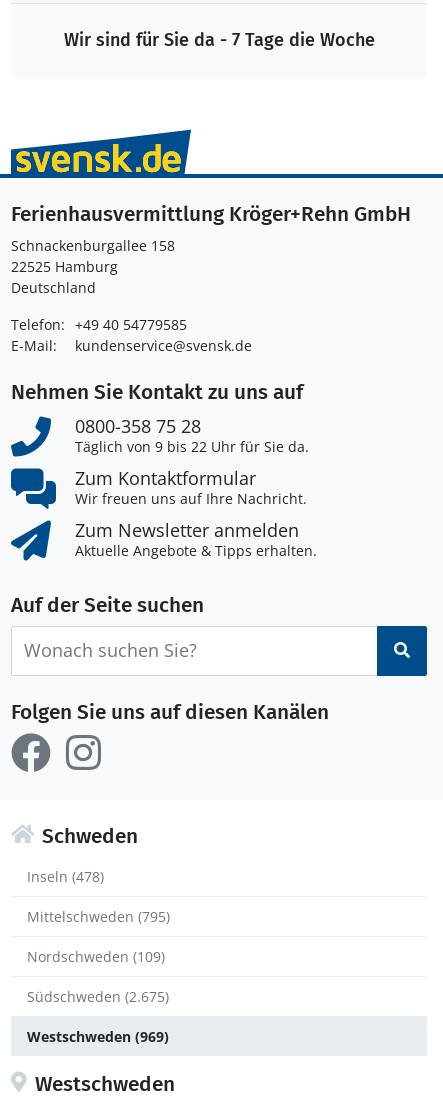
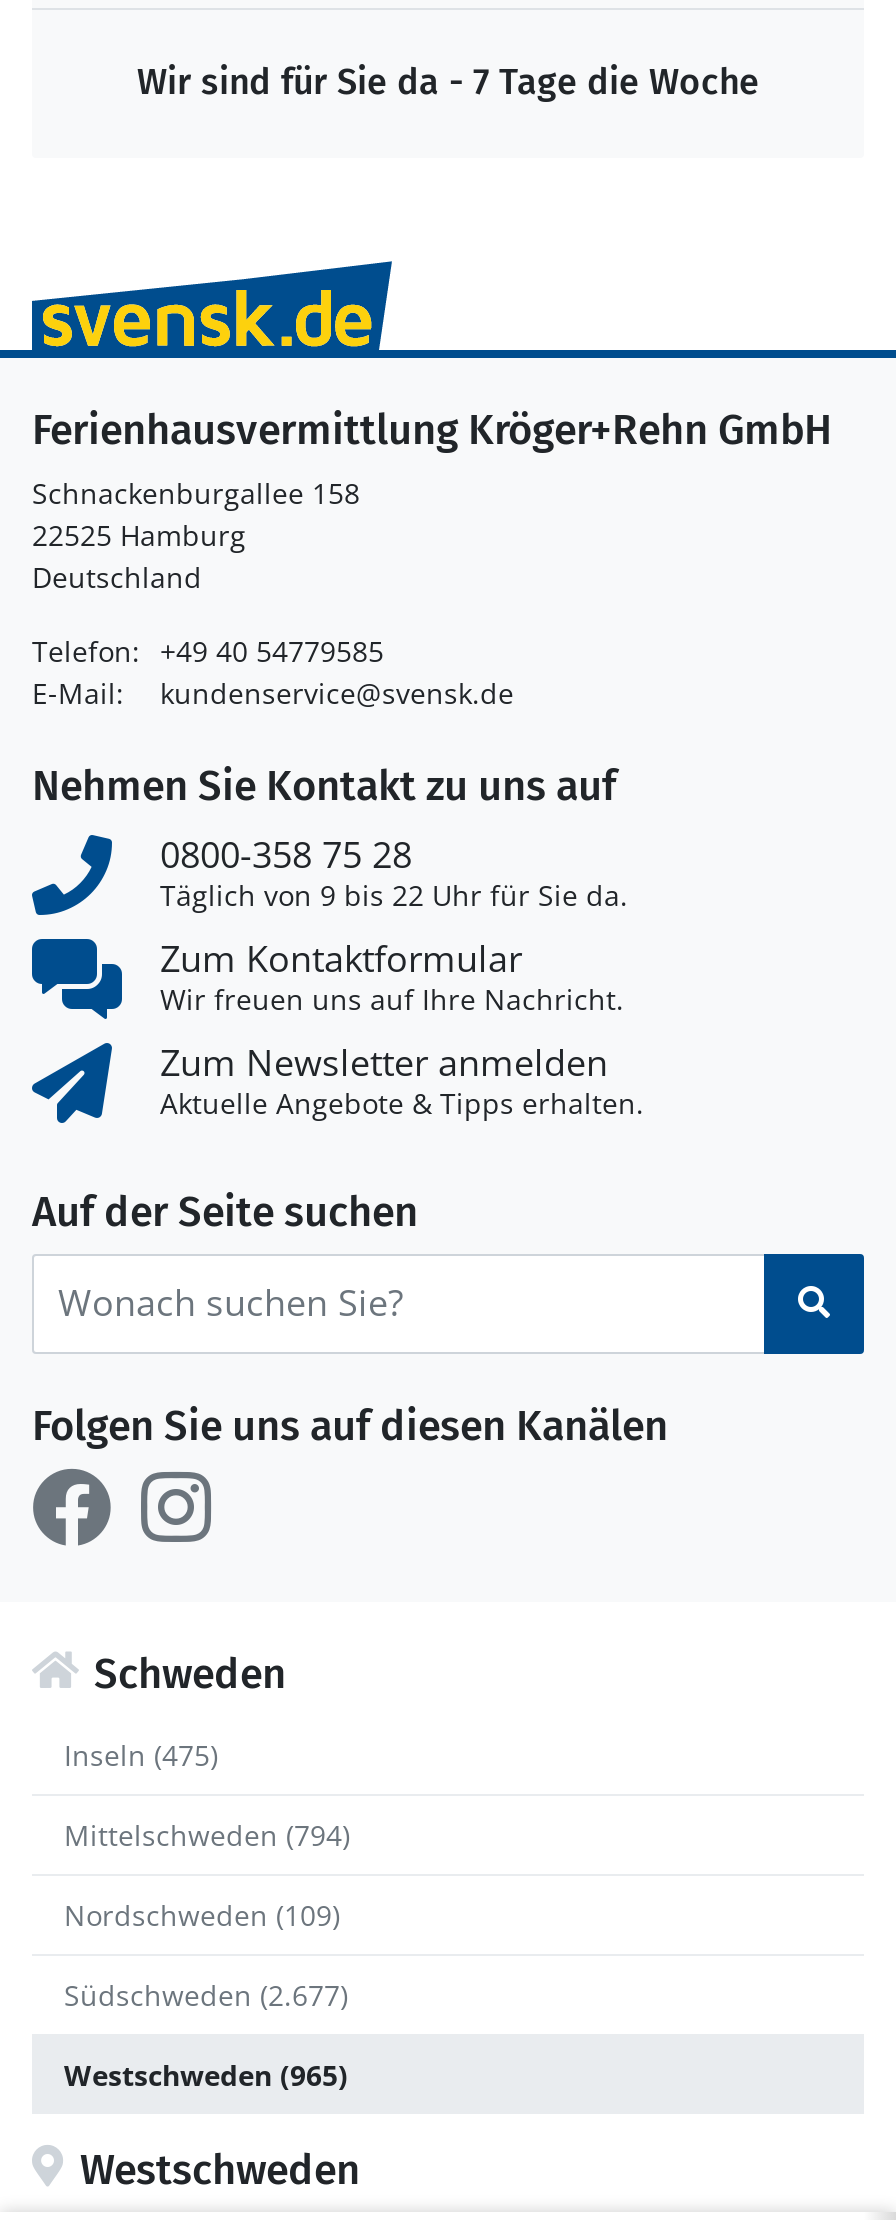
[27,867,104,886] Inseln (478) -> [64,1735,218,1773] Inseln (475)
[27,907,170,926] Mittelschweden (795) -> [64,1815,350,1853] Mittelschweden (794)
[27,987,169,1006] Südschweden (2.675) -> [64,1975,348,2013] Südschweden (2.677)
[27,1027,169,1046] Westschweden (969) -> [64,2055,348,2093] Westschweden (965)

